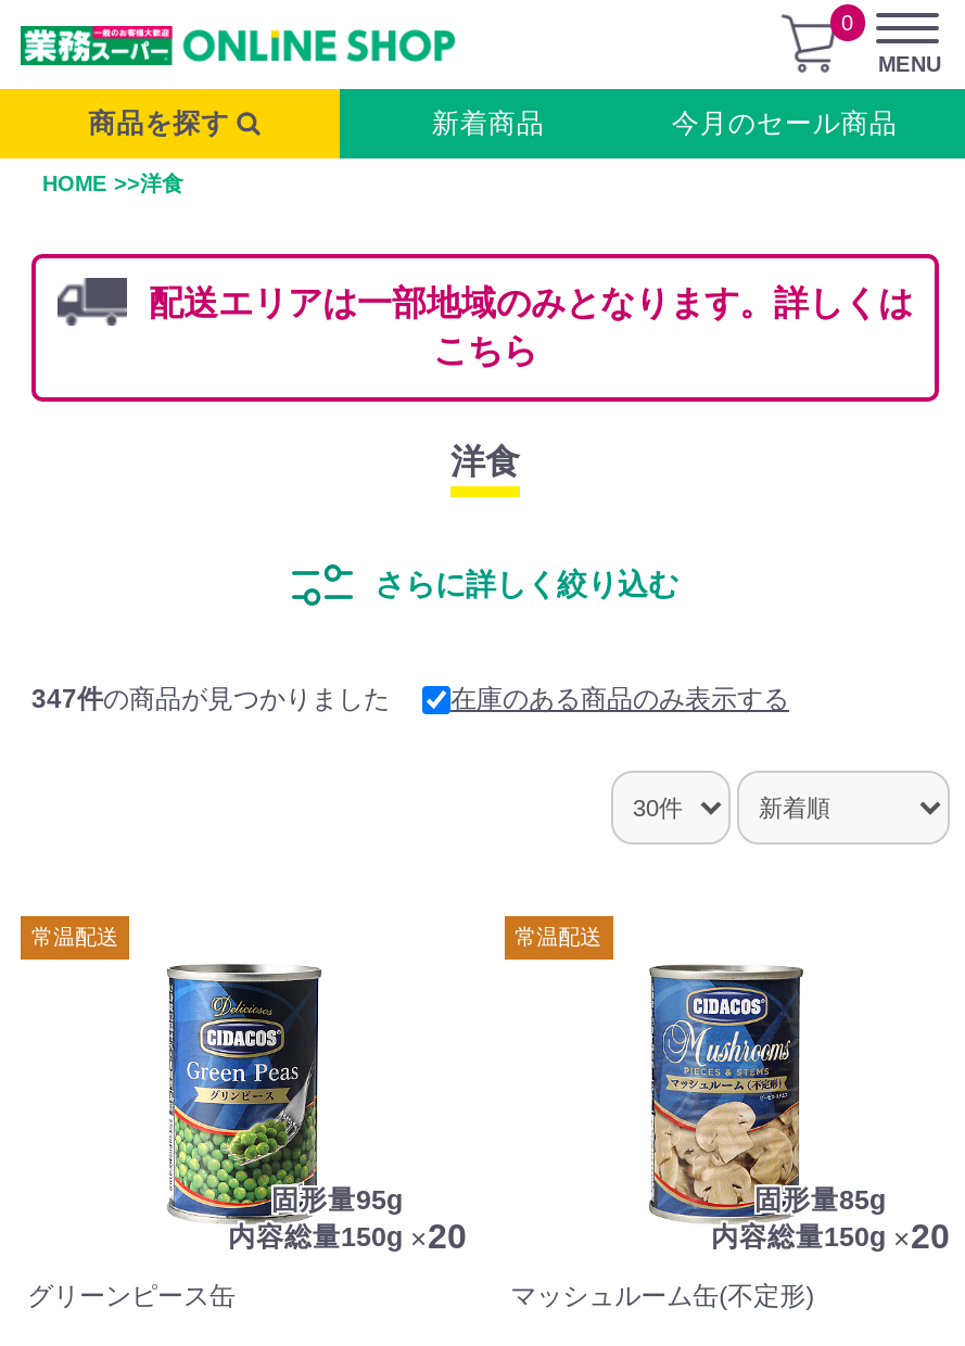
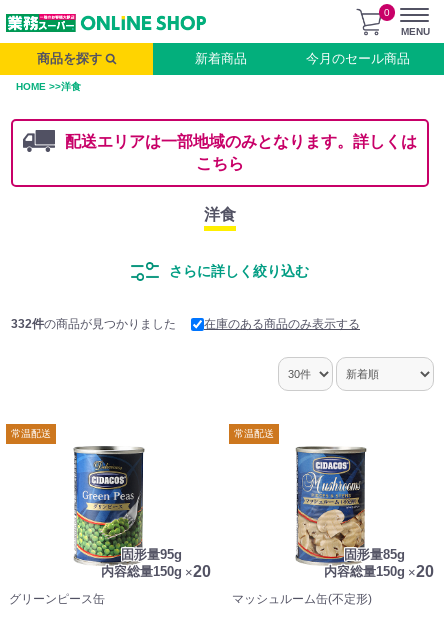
[31,684,390,714] 347件の商品が見つかりました -> [11,317,176,331] 332件の商品が見つかりました

